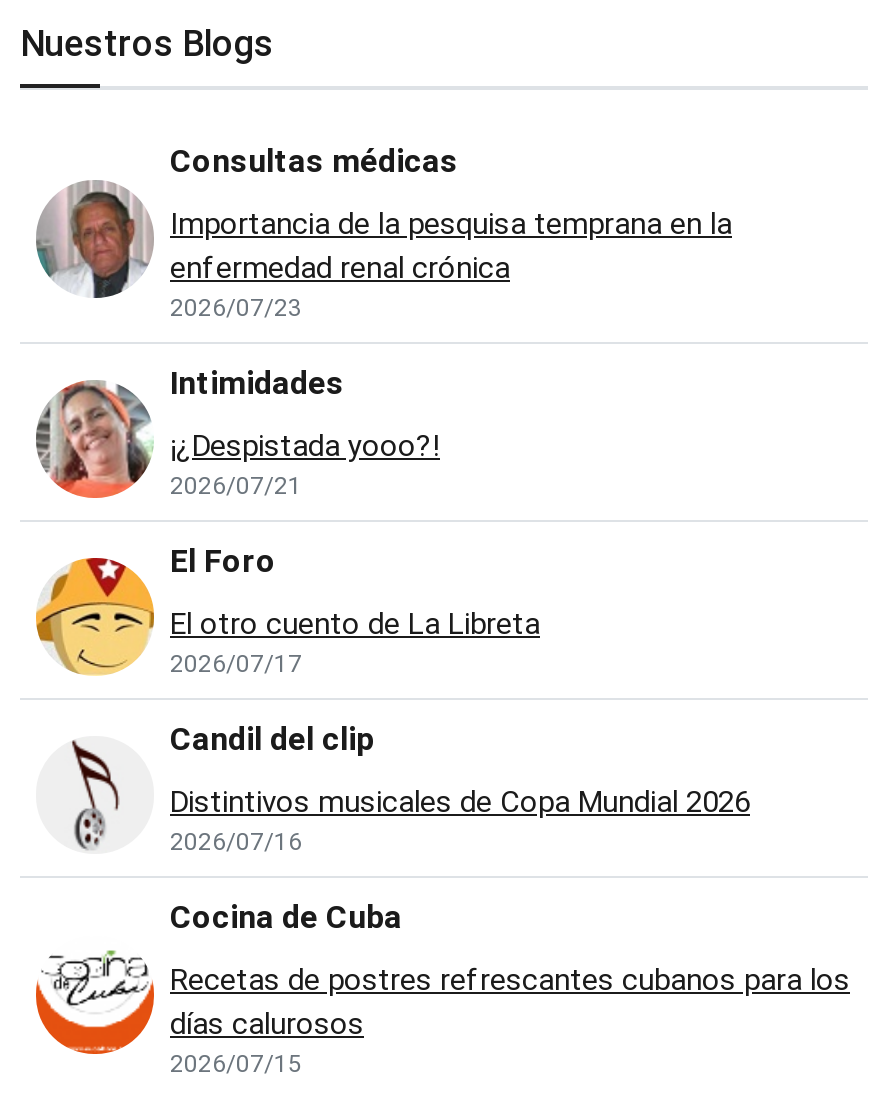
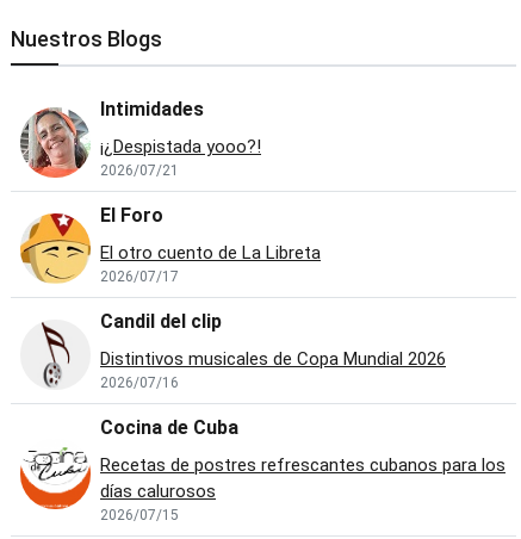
[34,141,732,321] [image] | Consultas médicas | Importancia de la pesquisa temprana en la | enfermedad renal crónica | 2026/07/23 -> none

